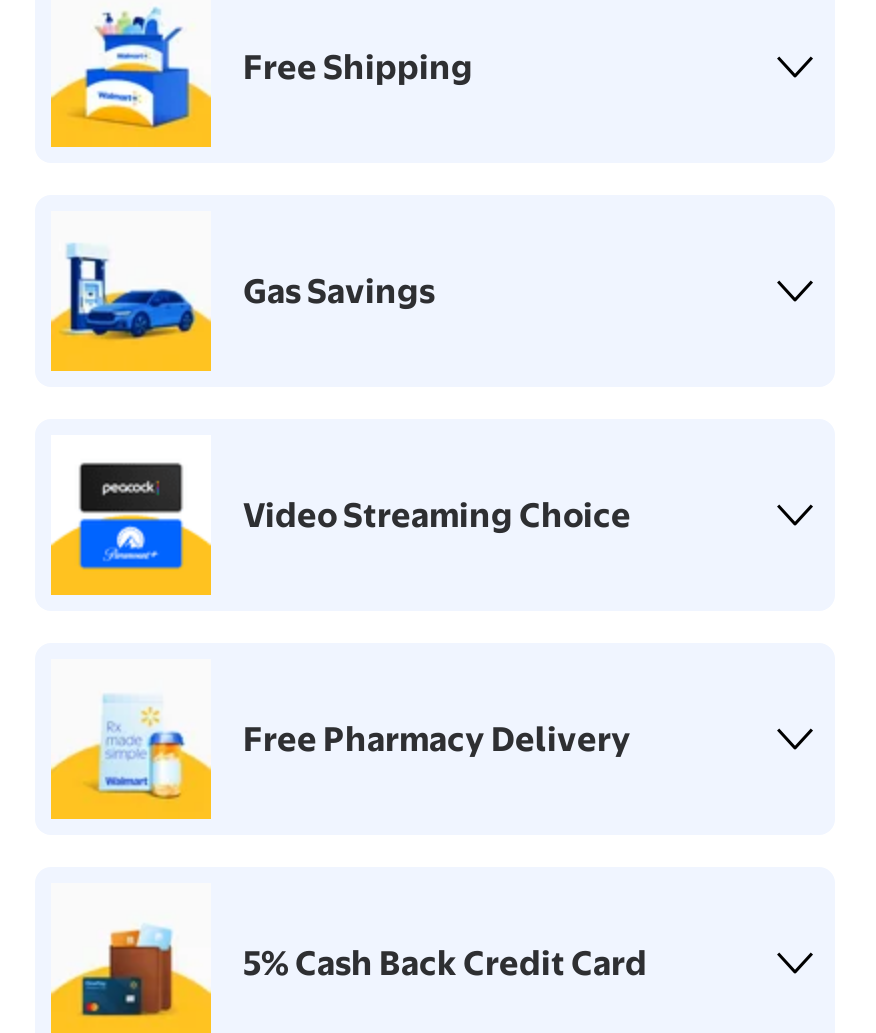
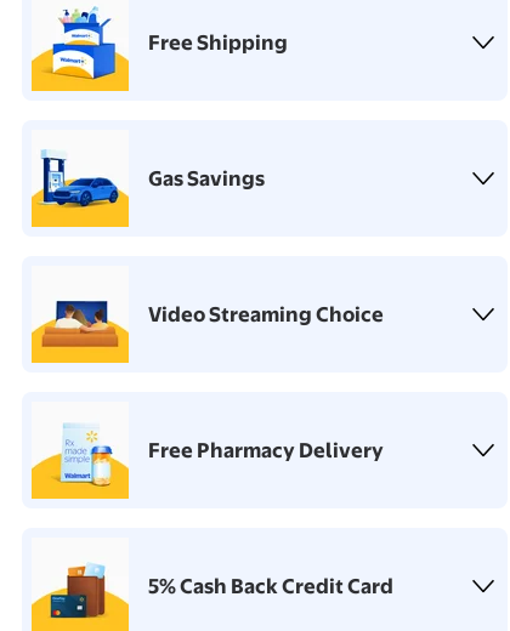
[69,461,193,571] [image] -> [41,283,119,347] [image]

